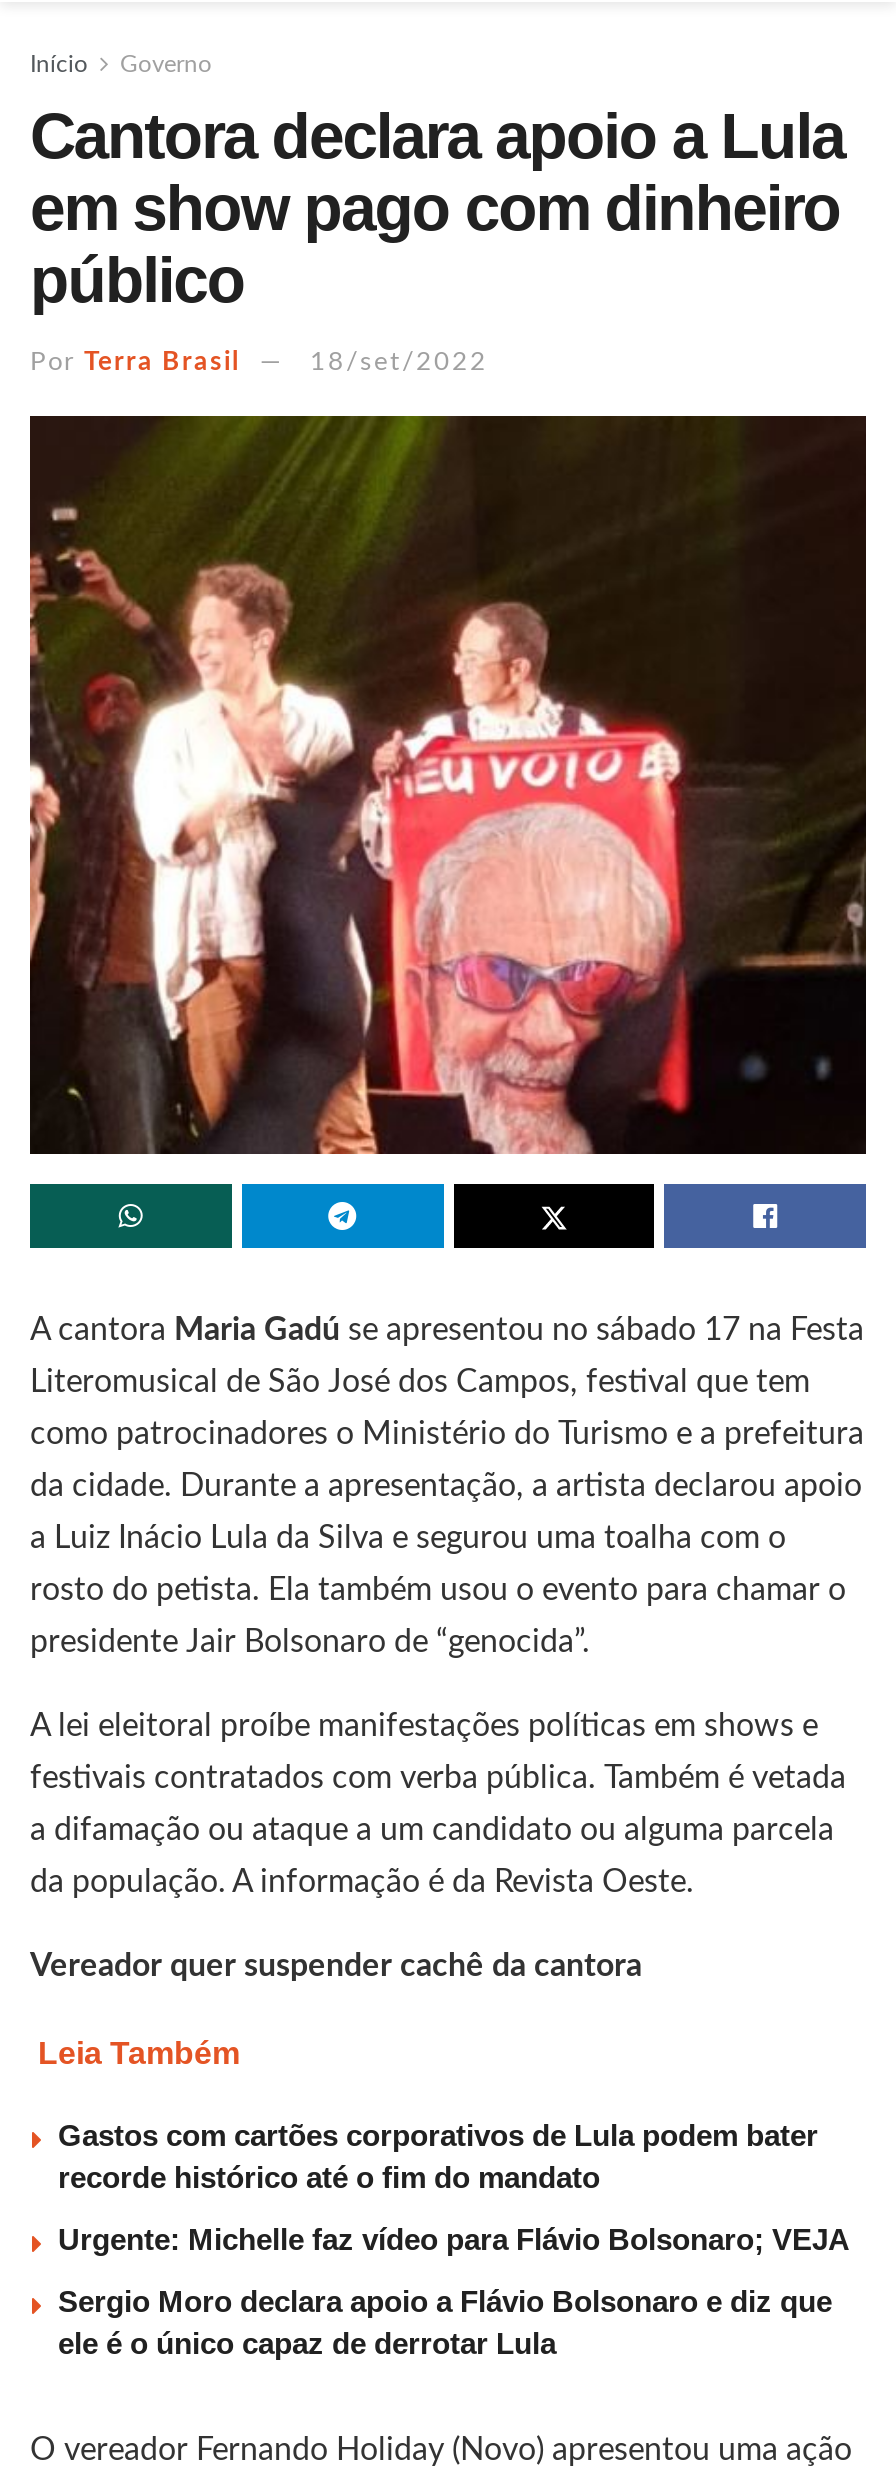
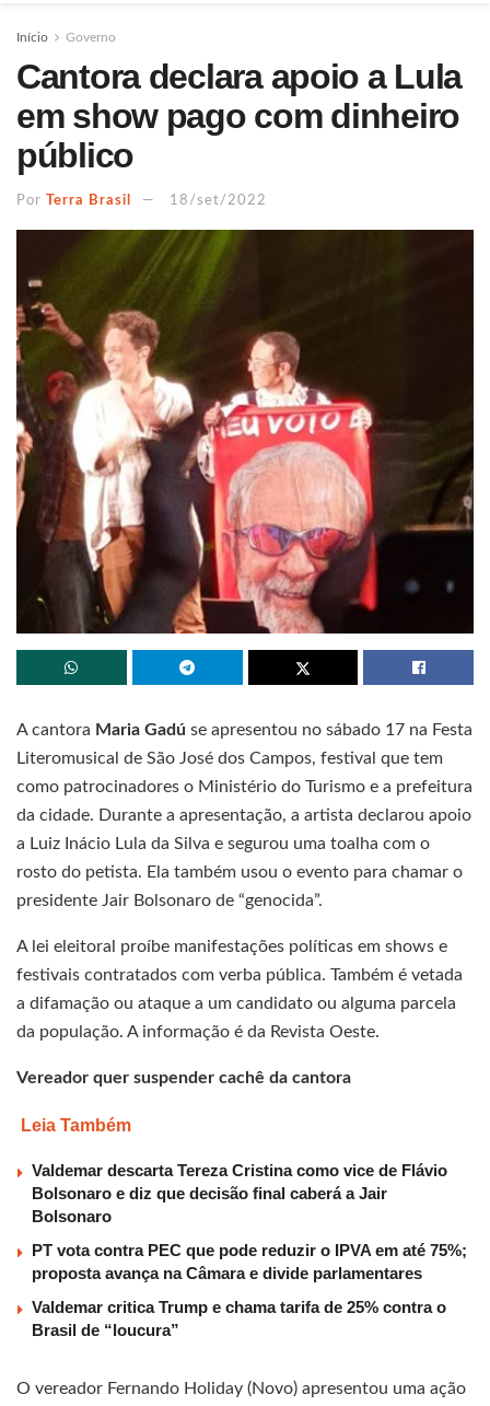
[58,2119,818,2195] Gastos com cartões corporativos de Lula podem bater | recorde histórico até o fim do mandato -> [32,1161,447,1226] Valdemar descarta Tereza Cristina como vice de Flávio | Bolsonaro e diz que decisão final caberá a Jair | Bolsonaro
[58,2223,850,2257] Urgente: Michelle faz vídeo para Flávio Bolsonaro; VEJA -> [32,1241,467,1283] PT vota contra PEC que pode reduzir o IPVA em até 75%; | proposta avança na Câmara e divide parlamentares
[58,2285,832,2361] Sergio Moro declara apoio a Flávio Bolsonaro e diz que | ele é o único capaz de derrotar Lula -> [32,1298,446,1340] Valdemar critica Trump e chama tarifa de 25% contra o | Brasil de “loucura”

